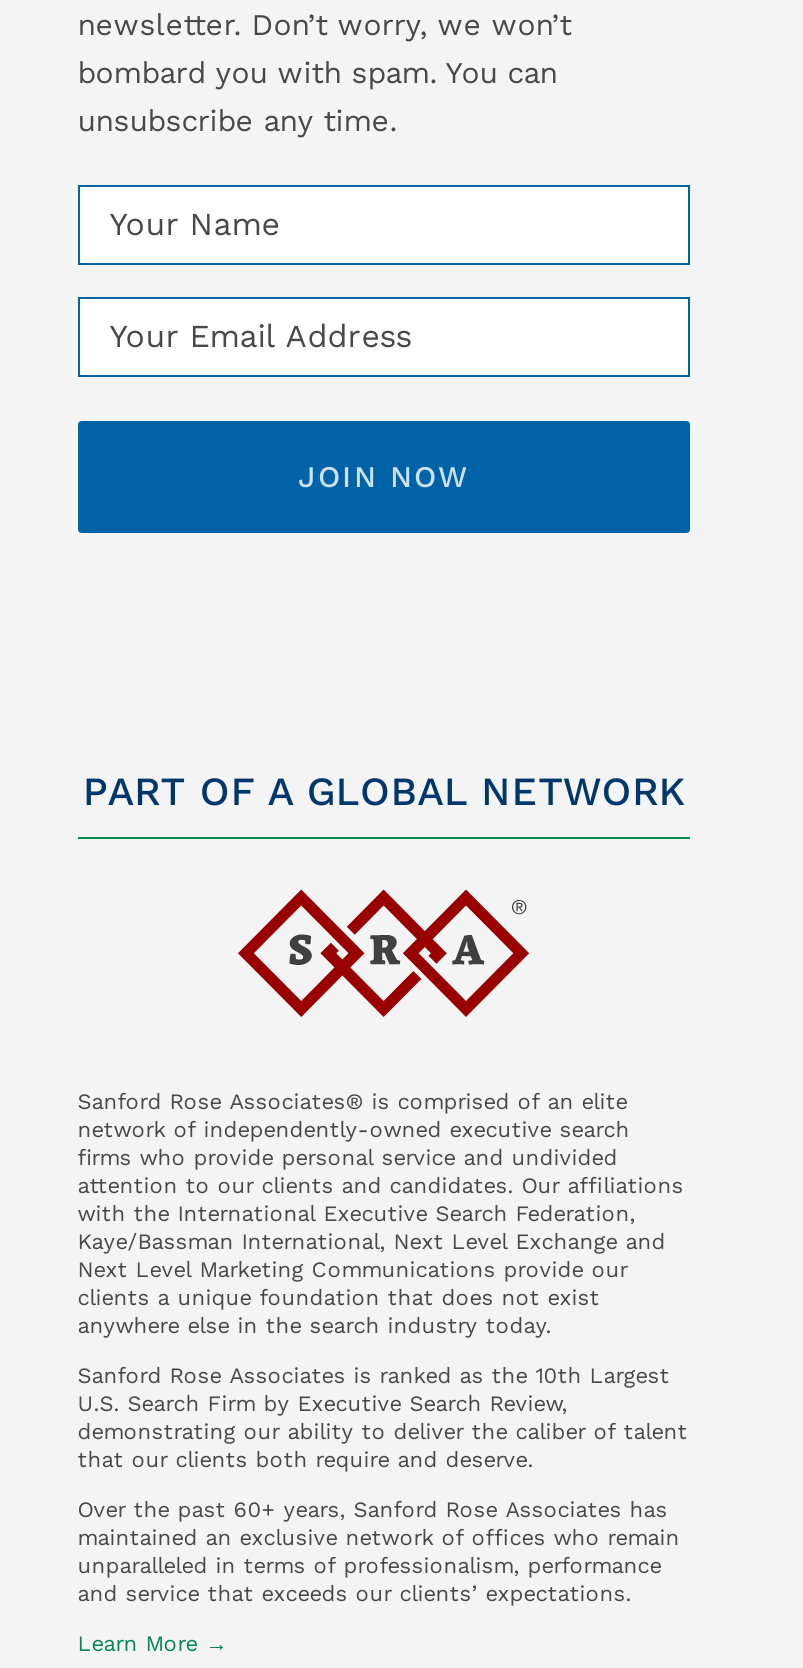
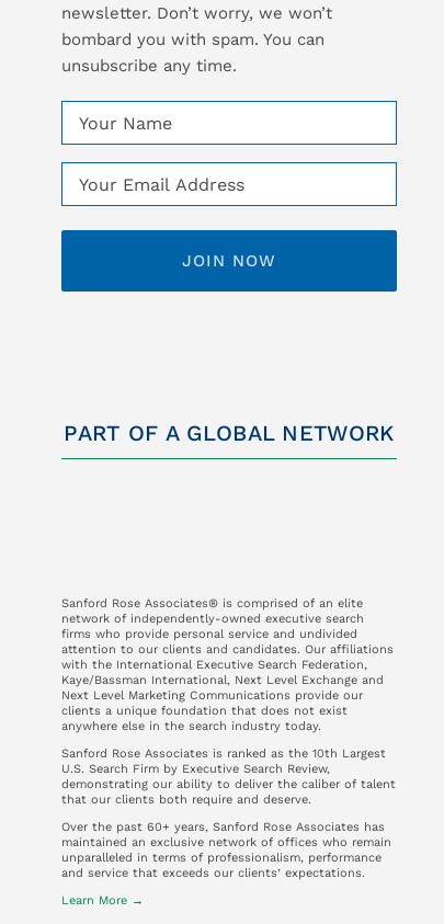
[236,888,530,1018] [image] -> none

